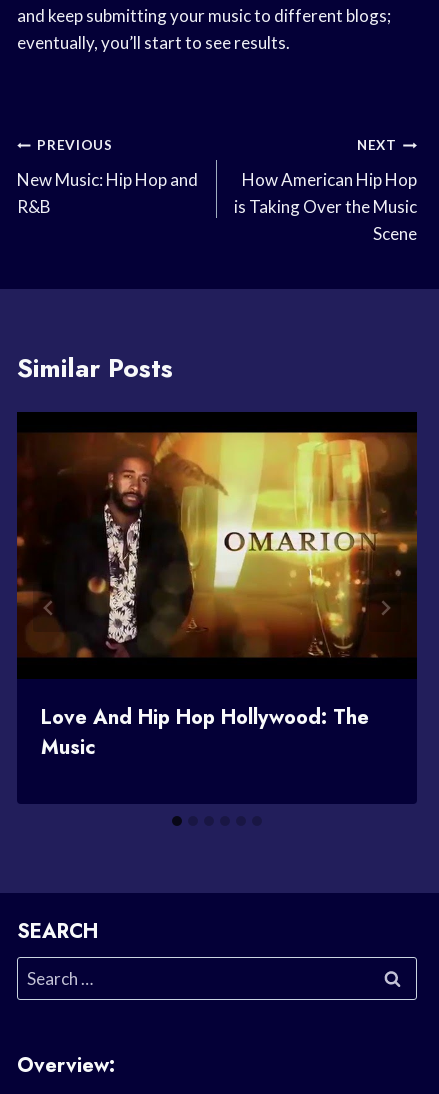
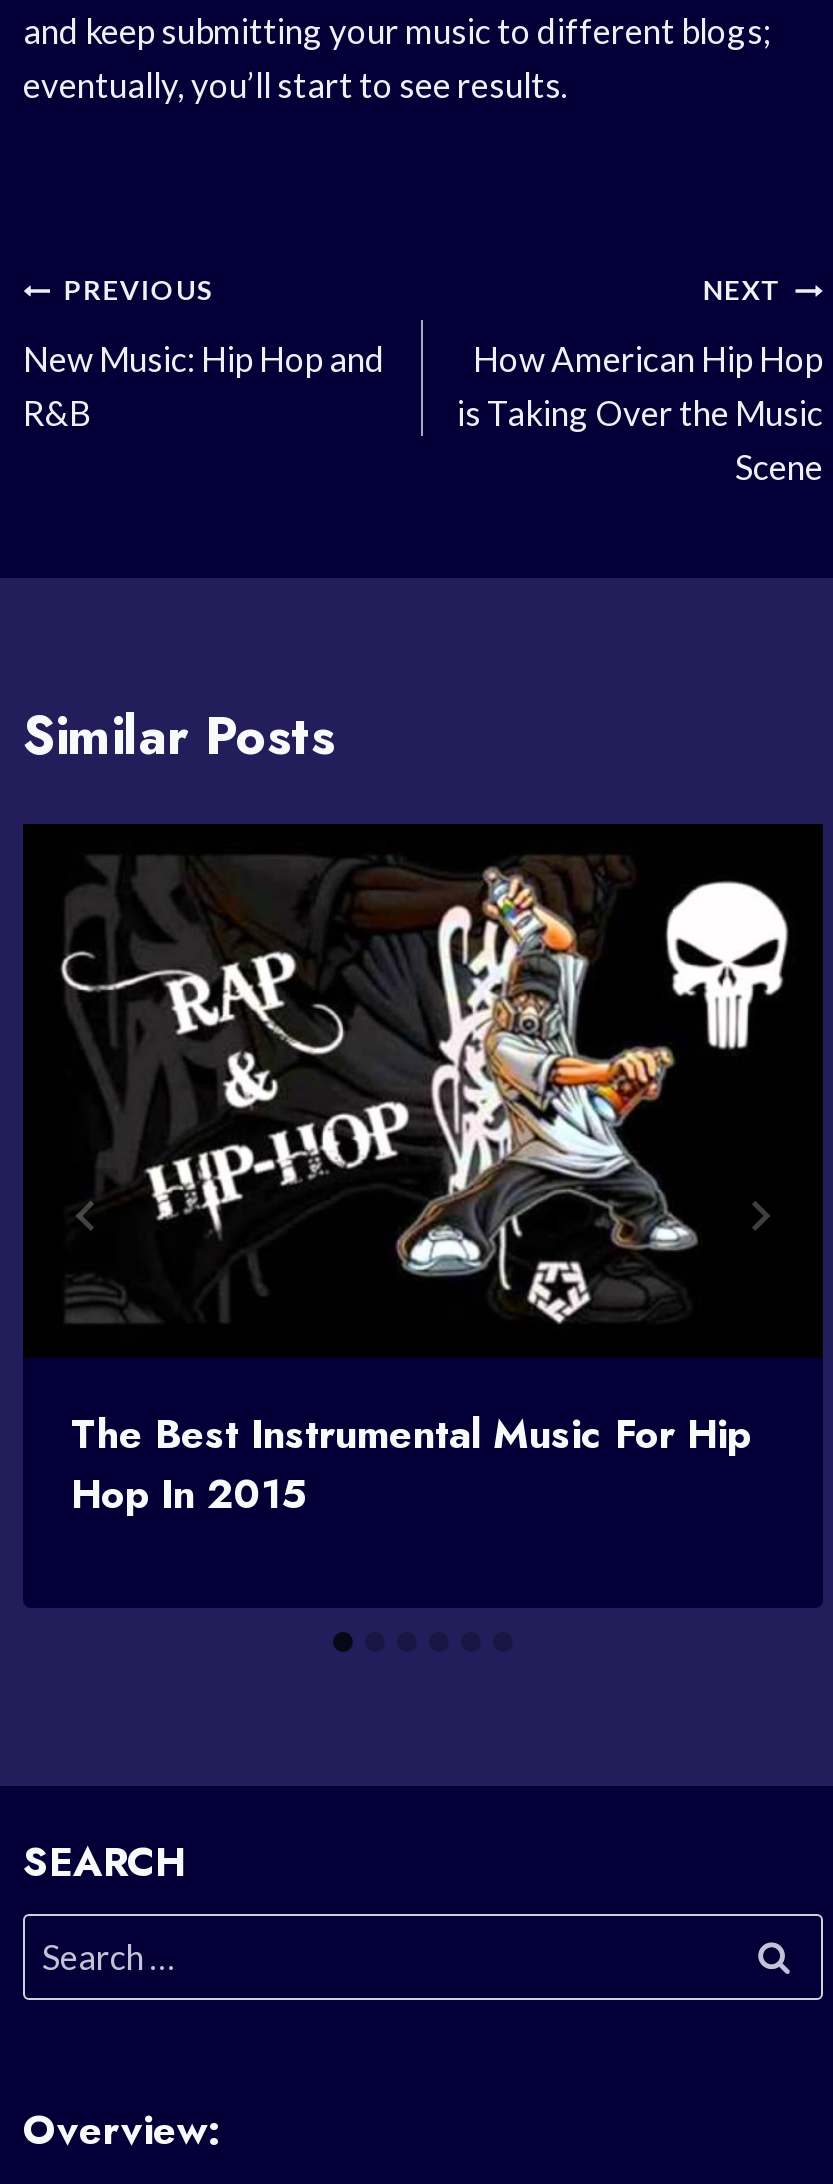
[16,429,417,661] [image] -> [23,856,823,1326] [image]
[41,703,369,762] Love And Hip Hop Hollywood: The | Music -> [71,1405,751,1523] The Best Instrumental Music For Hip | Hop In 2015

